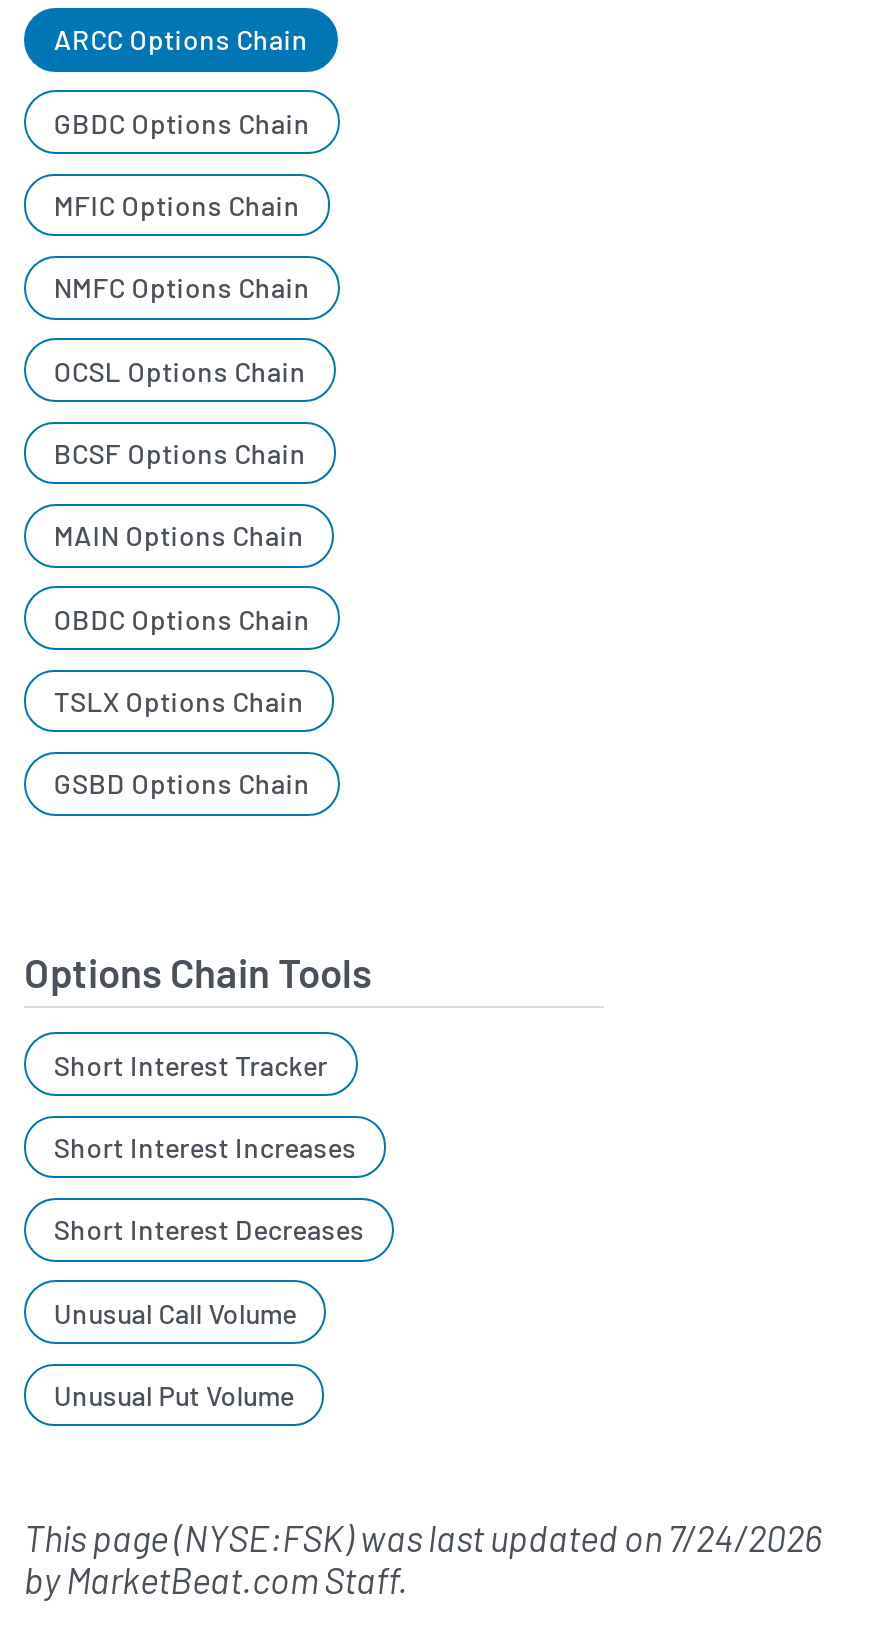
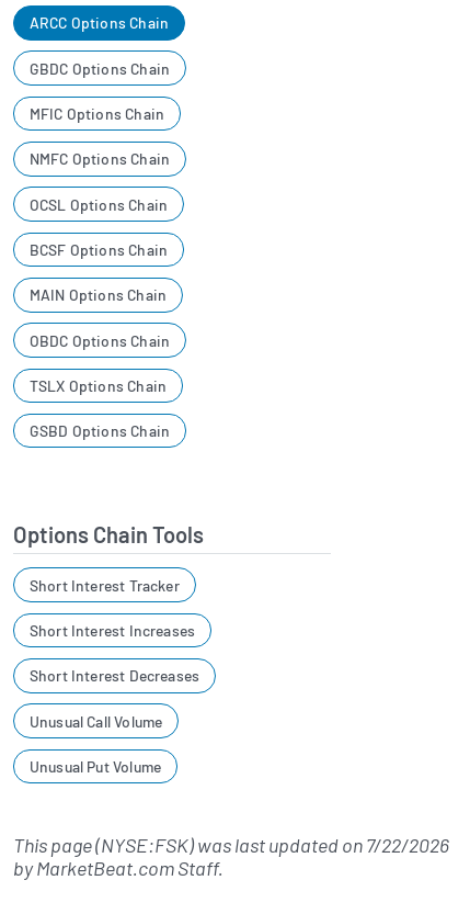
[24,1516,822,1560] This page (NYSE:FSK) was last updated on 7/24/2026 -> [13,833,449,857] This page (NYSE:FSK) was last updated on 7/22/2026

